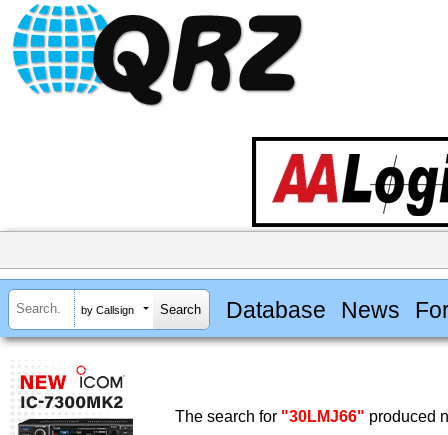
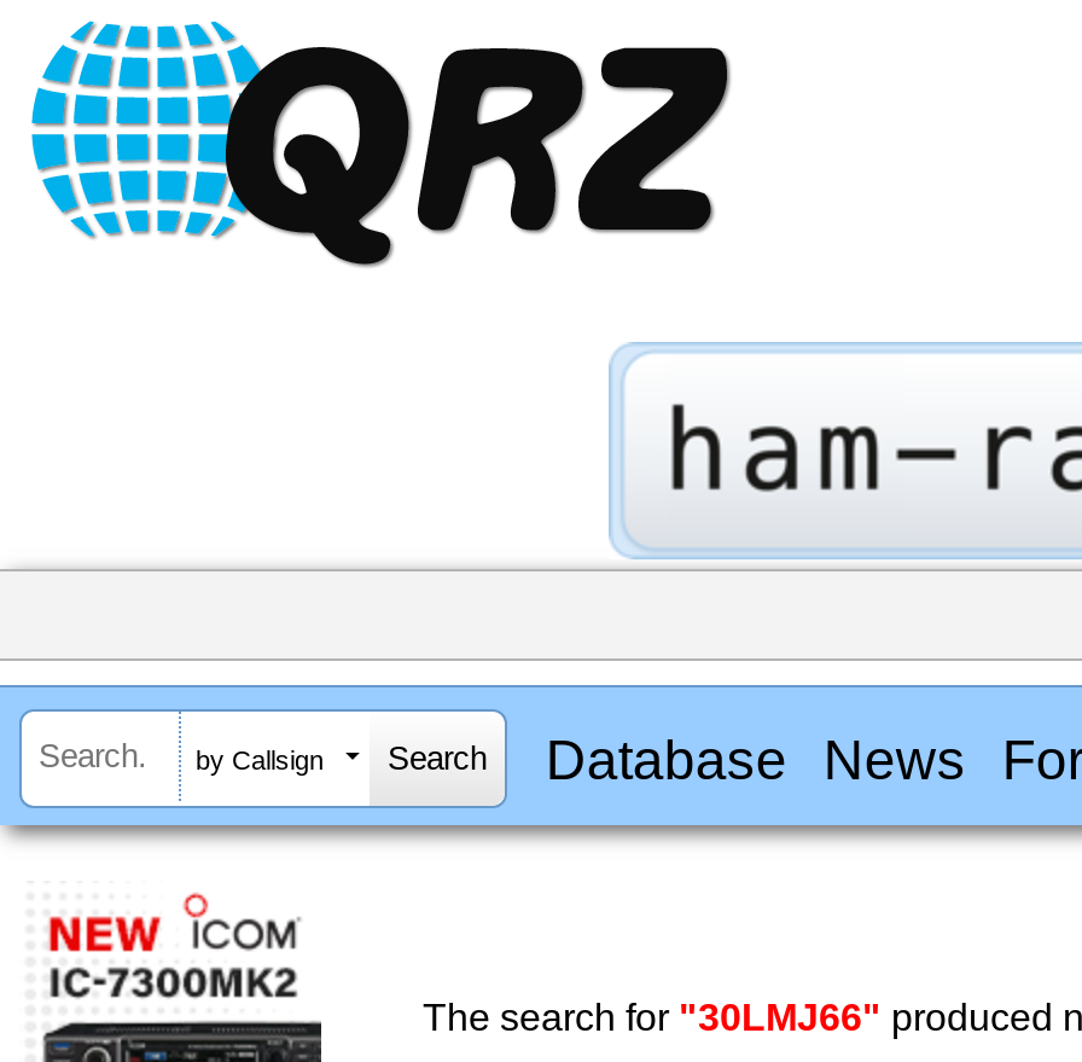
[251,136,445,228] [image] -> [609,342,1075,559] [image]

